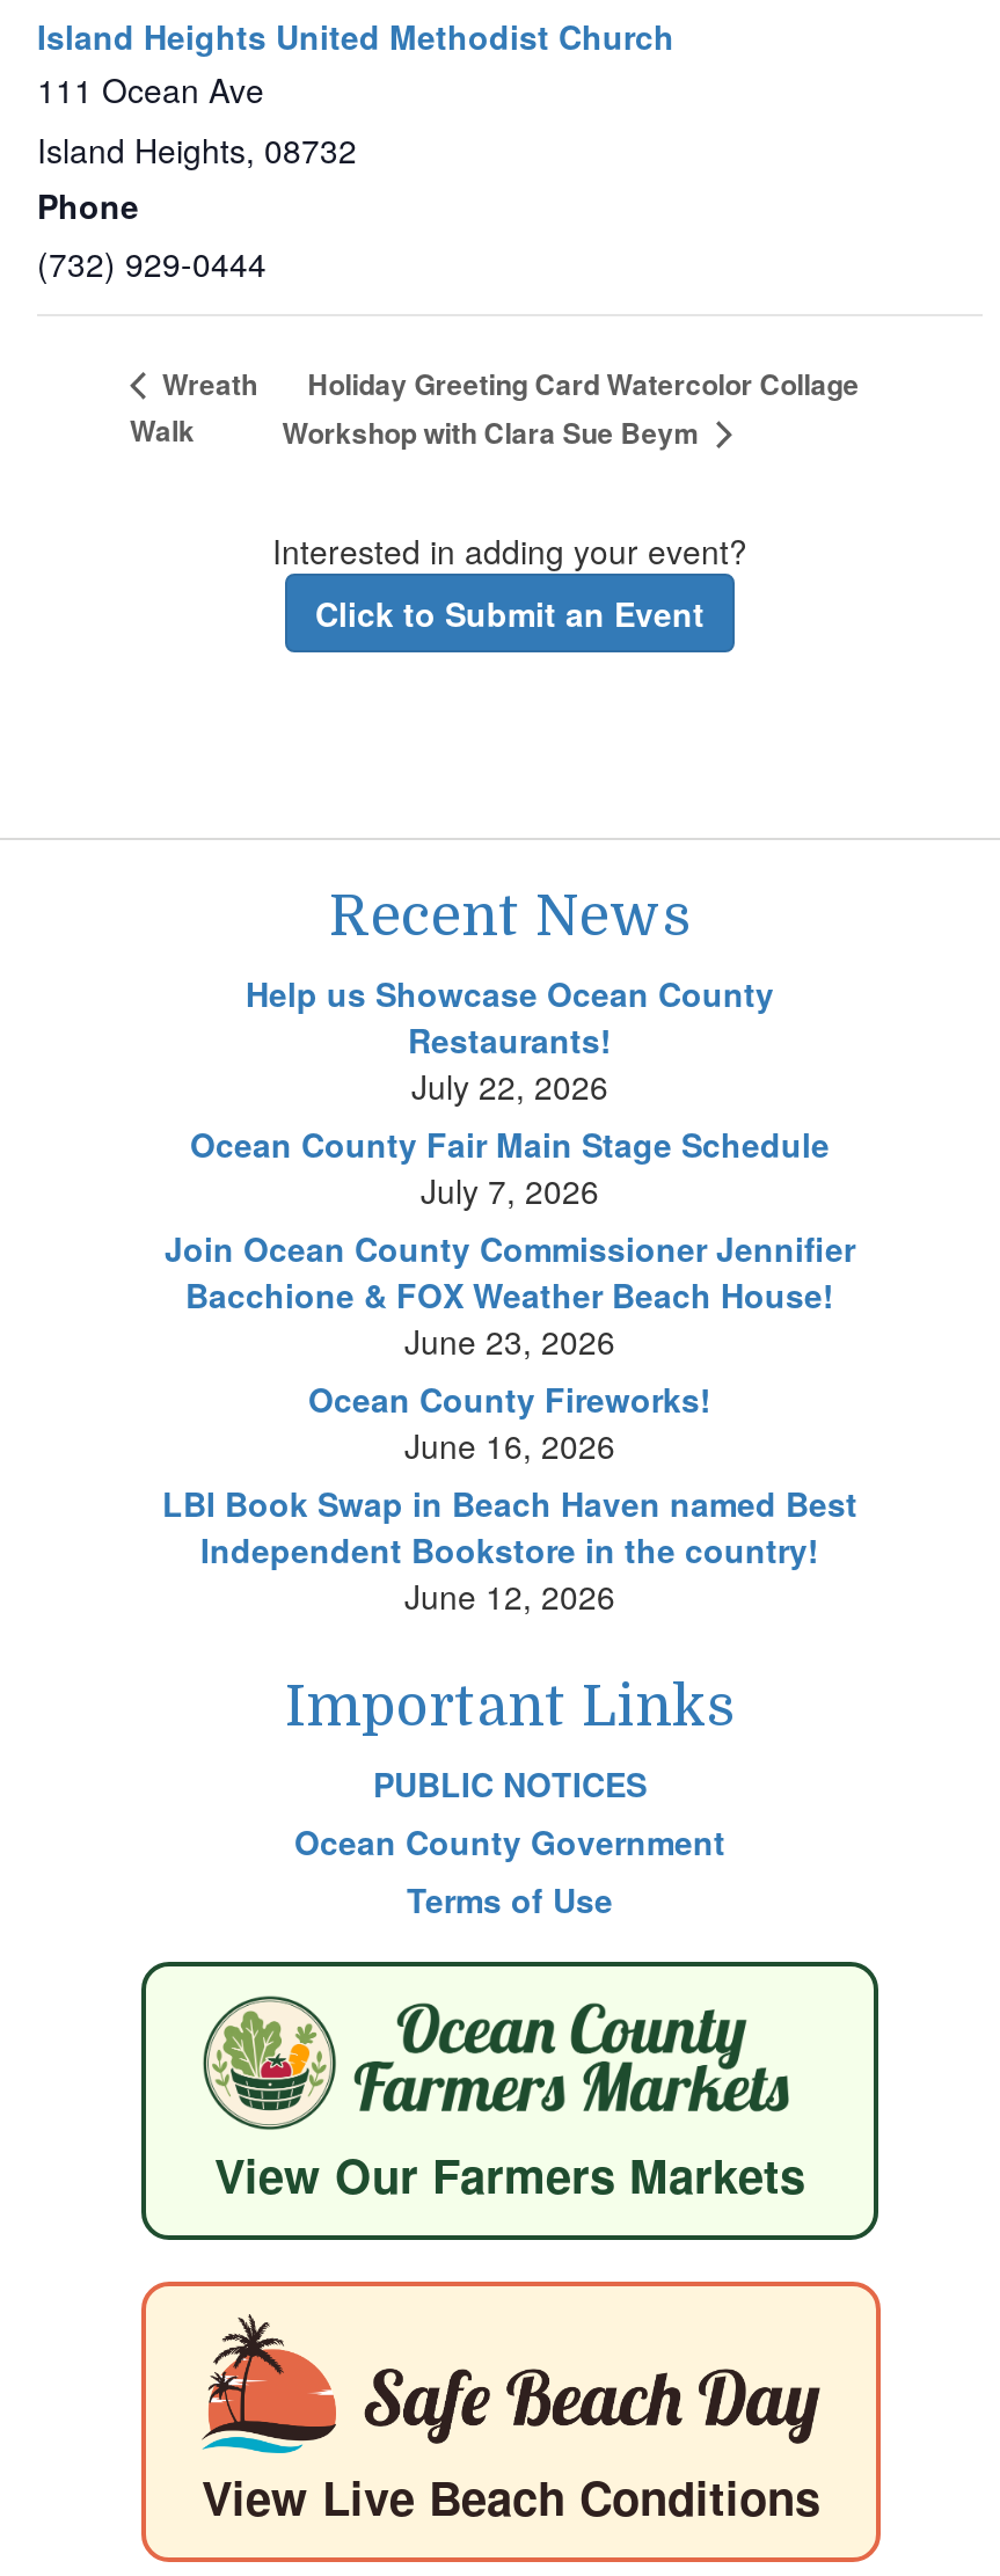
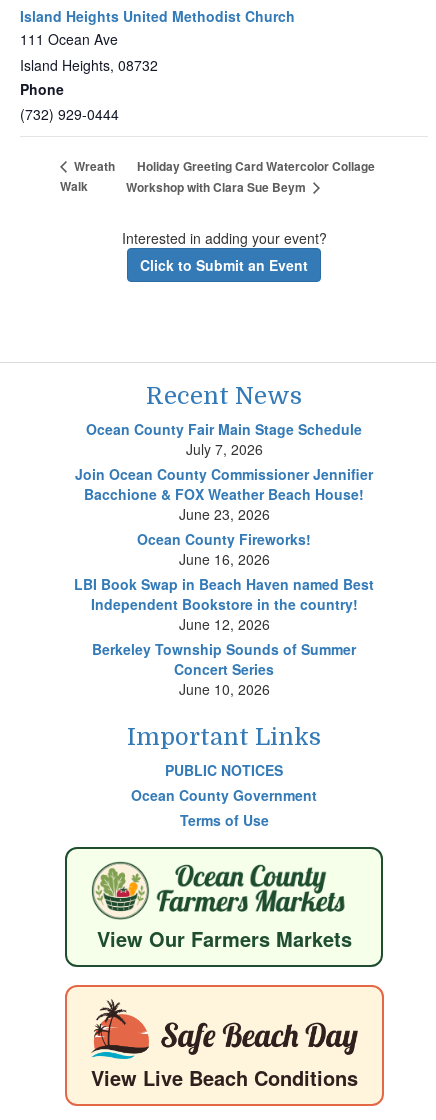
[246,970,774,1109] Help us Showcase Ocean County | Restaurants! | July 22, 2026 -> none
moved [162,1121,857,1619] -> [74,419,374,634]: Ocean County Fair Main Stage Schedule | July 7, 2026 | Join Ocean County Commissioner Jennifier | ... | Independent Bookstore in the country! | June 12, 2026
none -> [92,639,356,699] Berkeley Township Sounds of Summer | Concert Series | June 10, 2026

